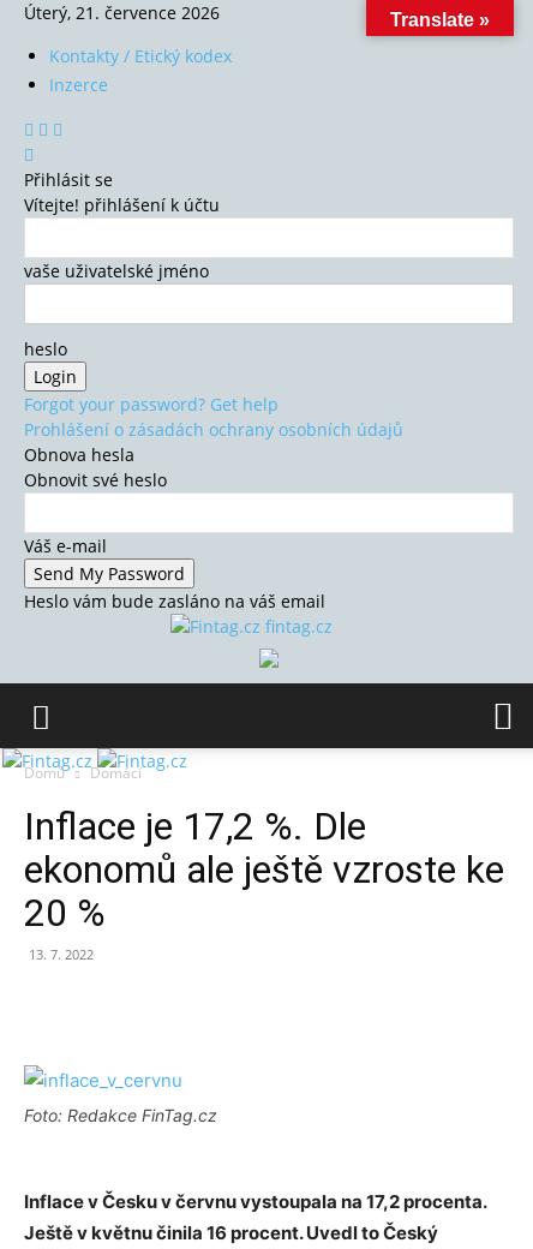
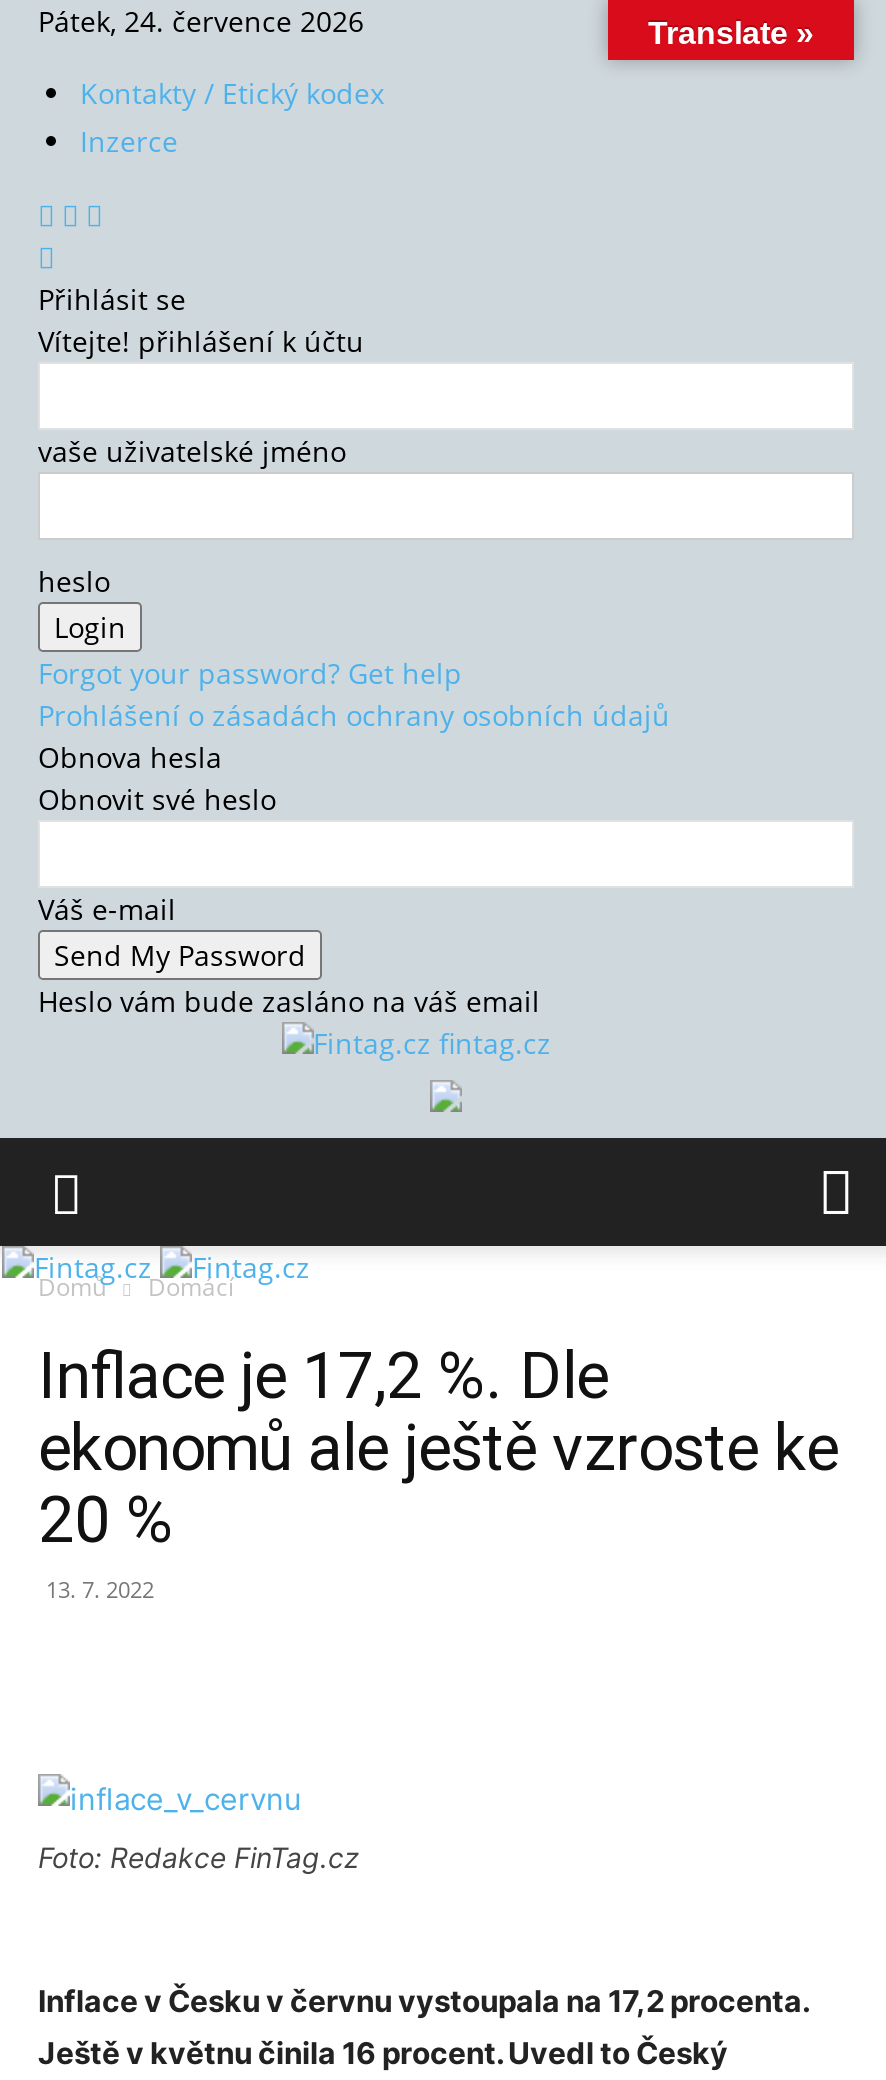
[24,1,220,24] Úterý, 21. července 2026 -> [38,2,364,40] Pátek, 24. července 2026

